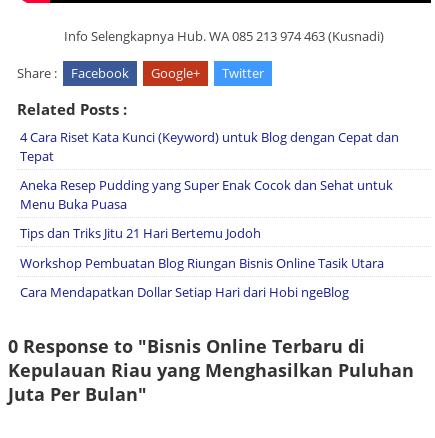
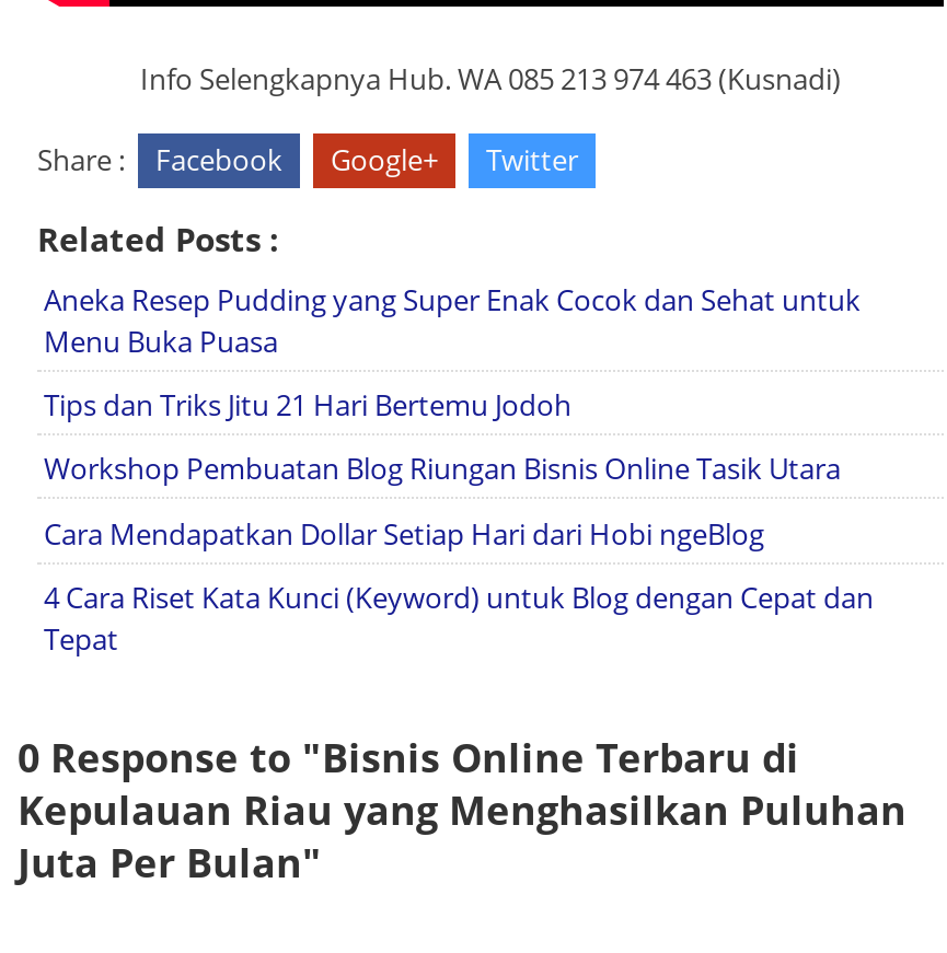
moved [20,128,399,165] -> [44,577,874,658]: 4 Cara Riset Kata Kunci (Keyword) untuk Blog dengan Cepat dan | Tepat
moved [20,176,393,301] -> [44,280,861,553]: Aneka Resep Pudding yang Super Enak Cocok dan Sehat untuk | Menu Buka Puasa | Tips dan Triks Jitu 21 Hari Bertemu Jodoh | Workshop Pembuatan Blog Riungan Bisnis Online Tasik Utara | Cara Mendapatkan Dollar Setiap Hari dari Hobi ngeBlog

